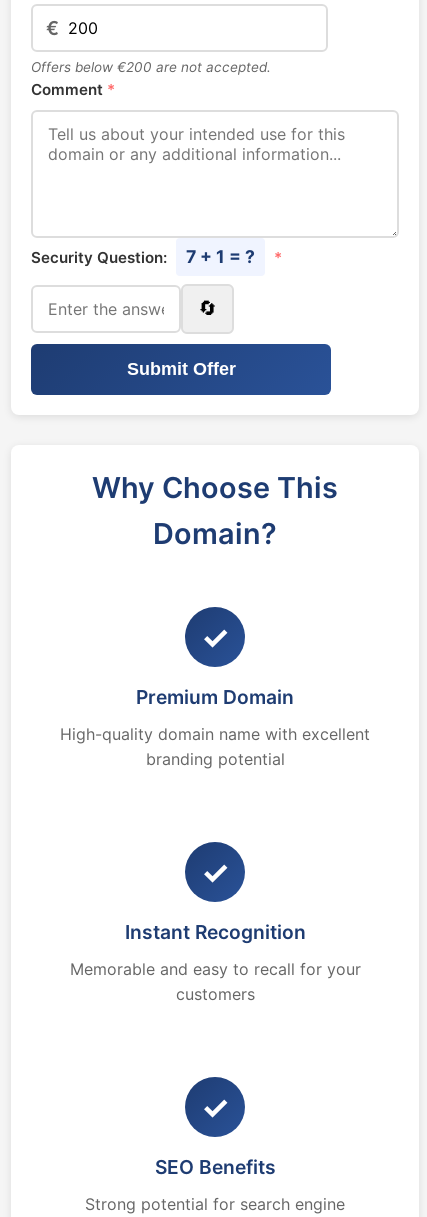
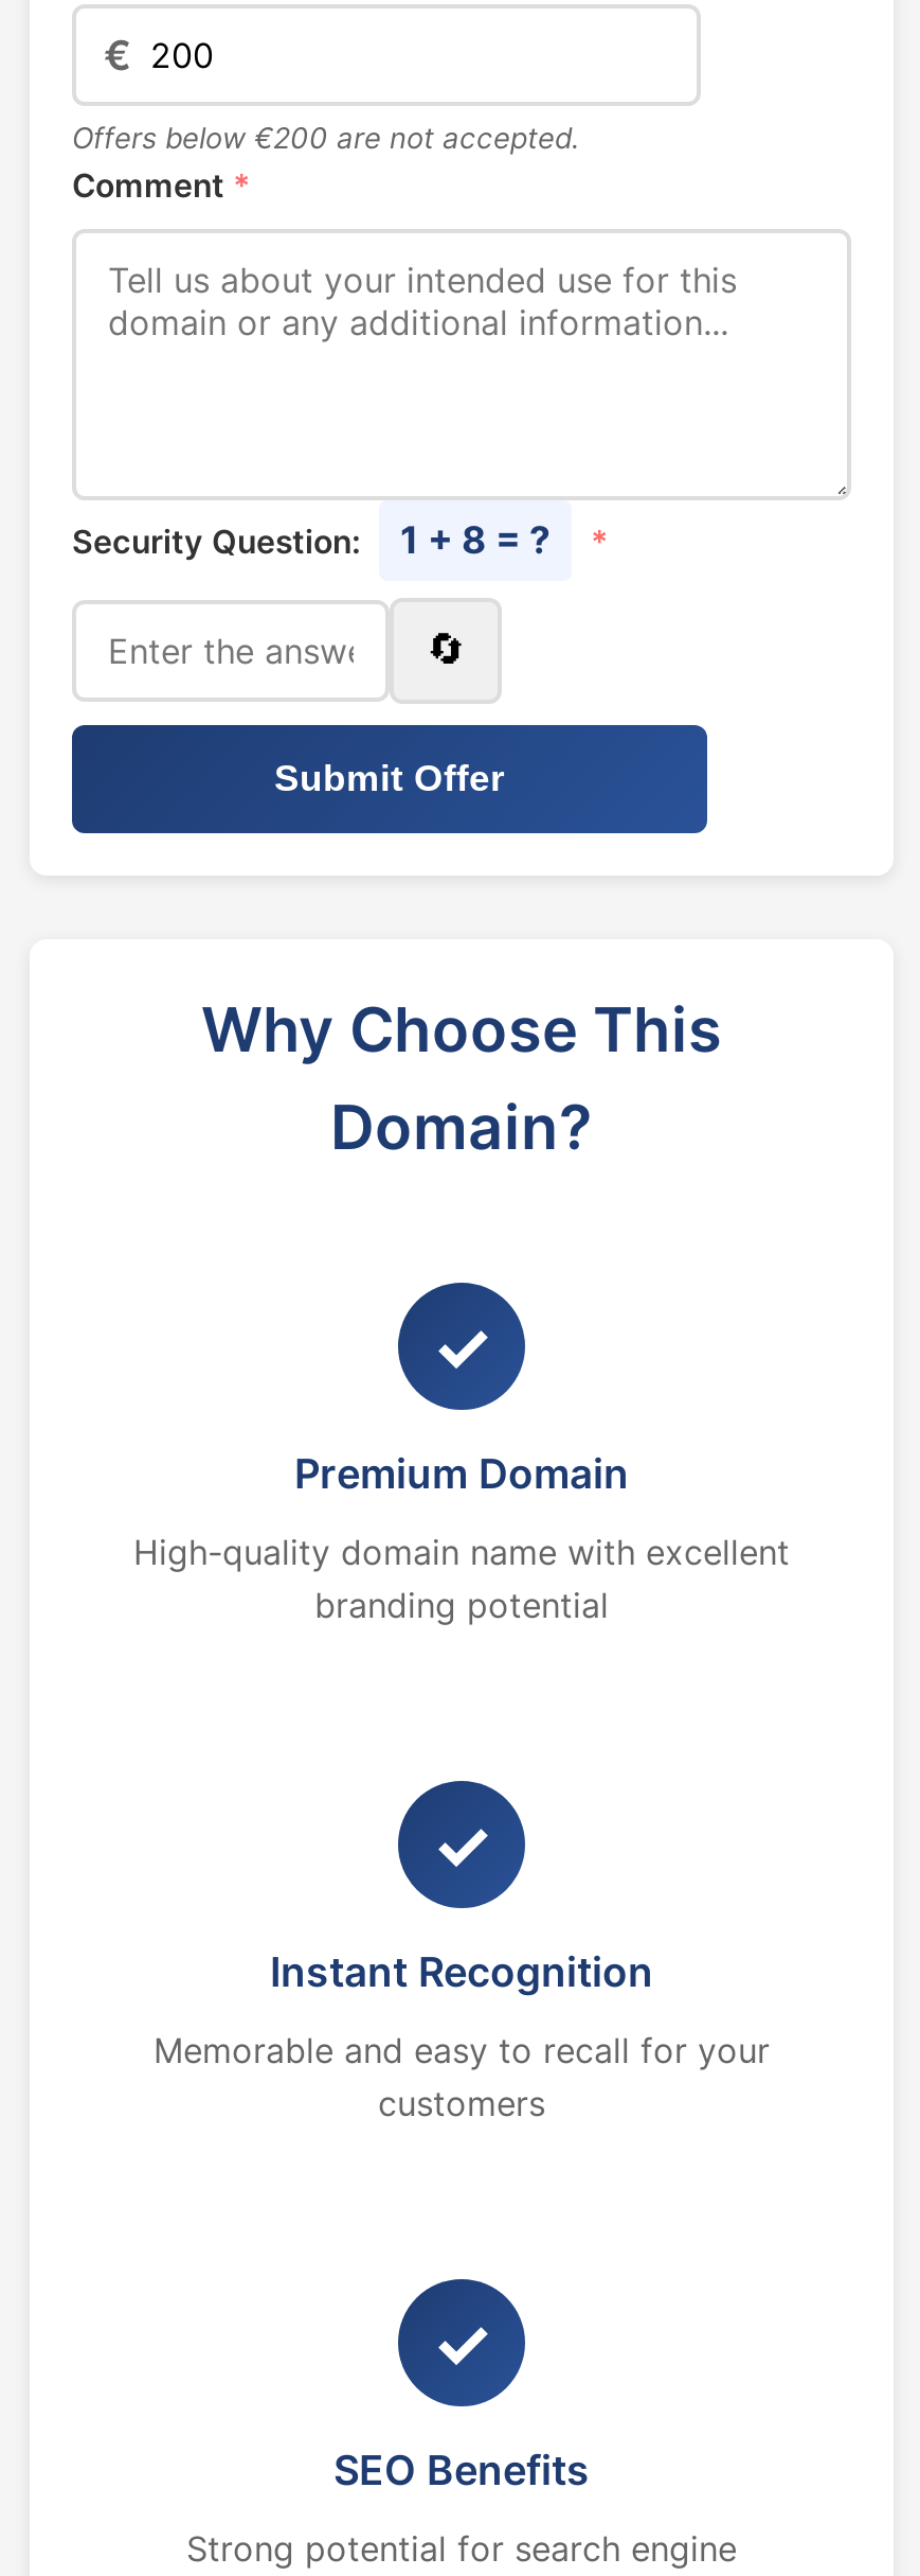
[186,246,255,267] 7 + 1 = ? -> [400,517,551,562] 1 + 8 = ?

